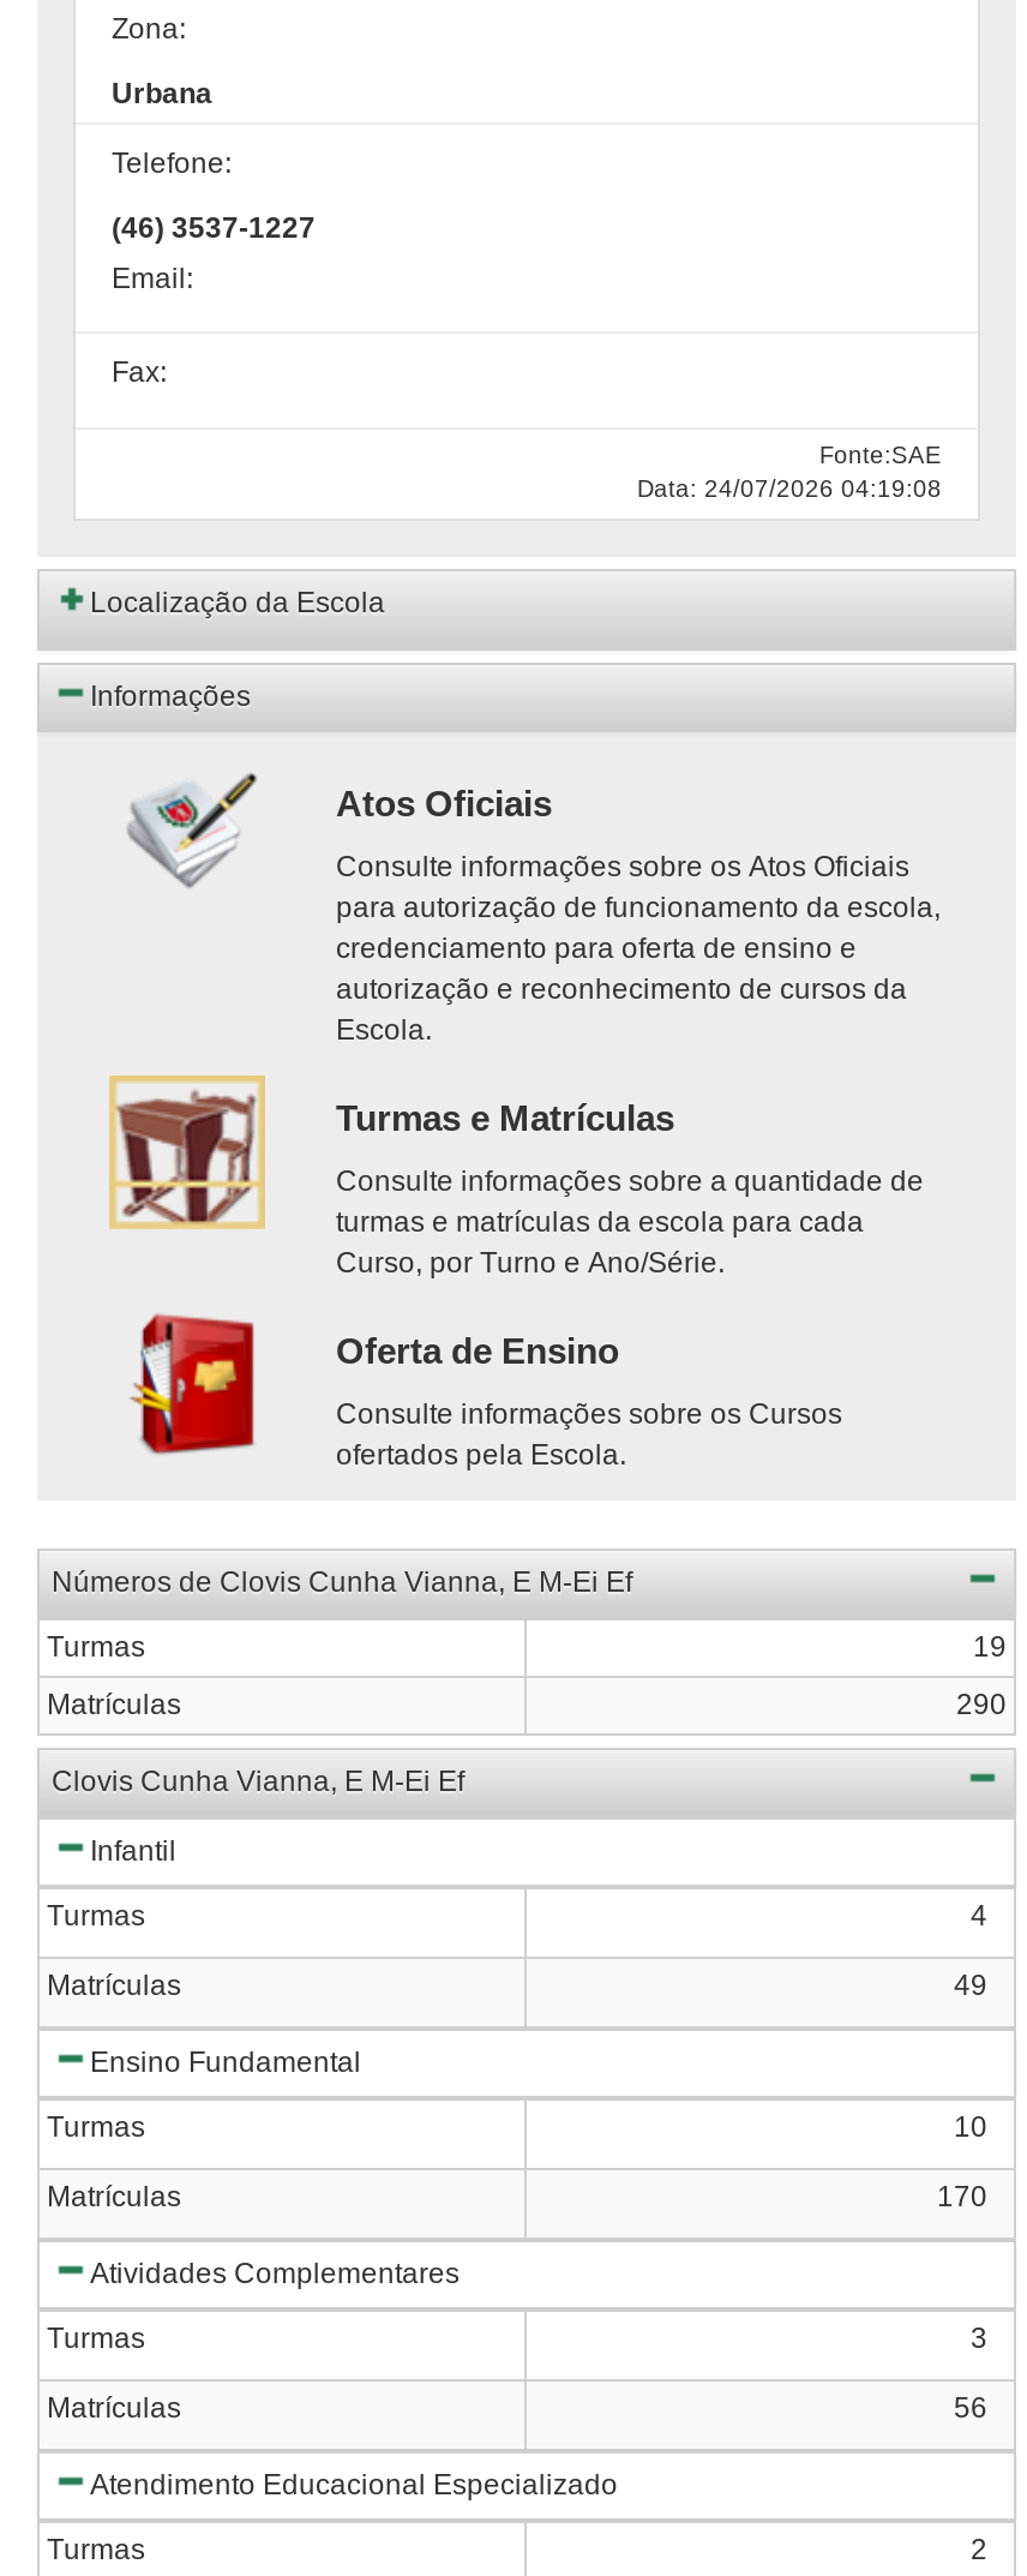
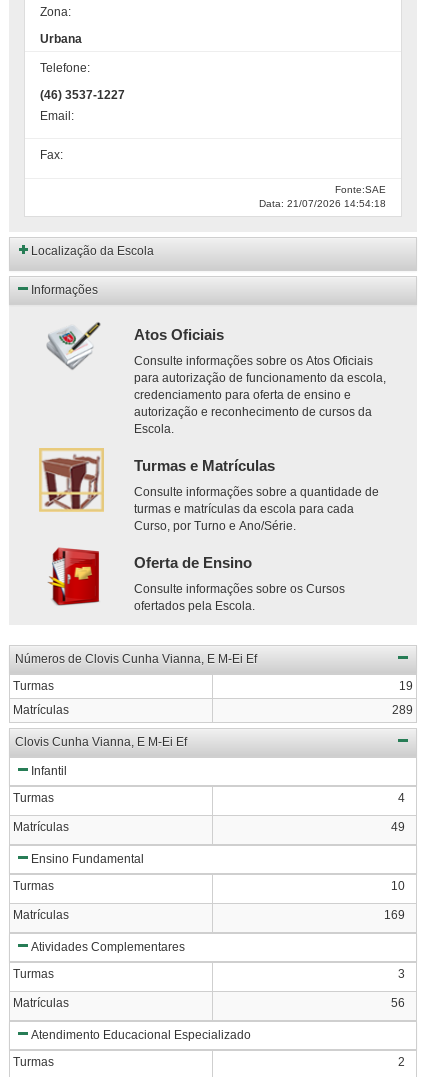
[637,474,942,501] Data: 24/07/2026 04:19:08 -> [259,198,386,209] Data: 21/07/2026 14:54:18
[956,1687,1007,1720] 290 -> [392,703,413,717] 289
[937,2179,987,2213] 170 -> [384,908,405,922] 169

